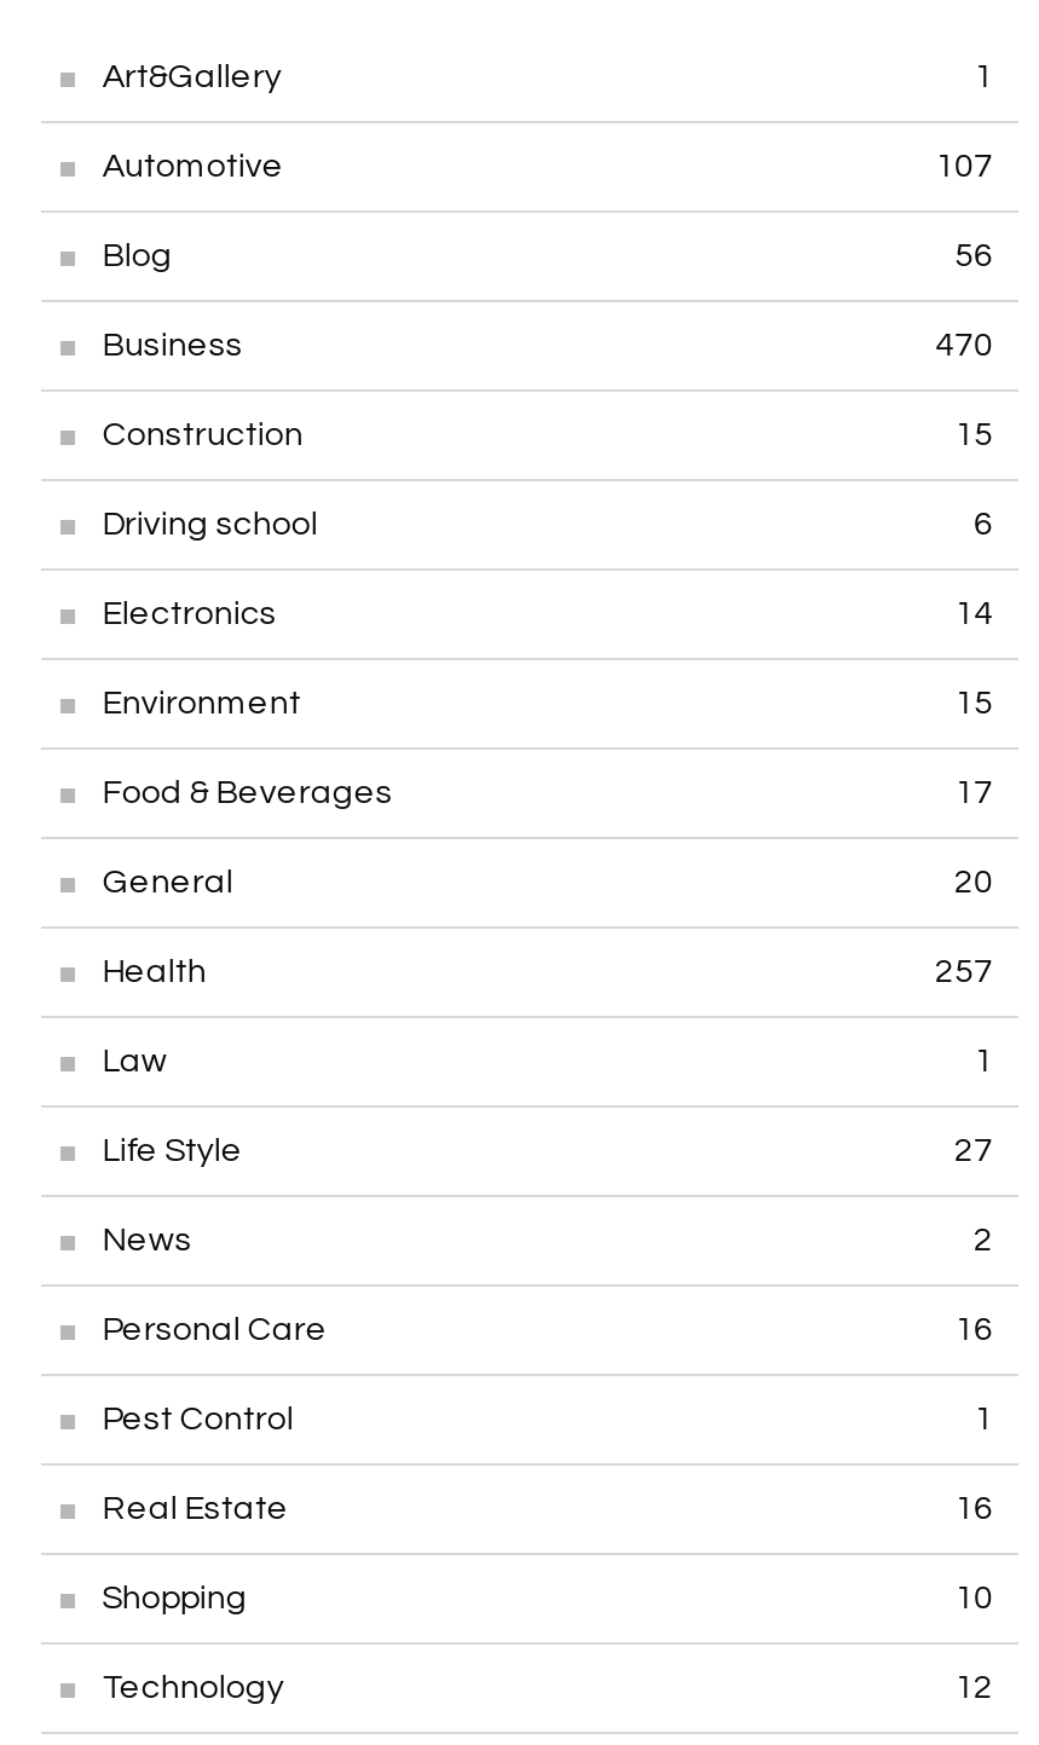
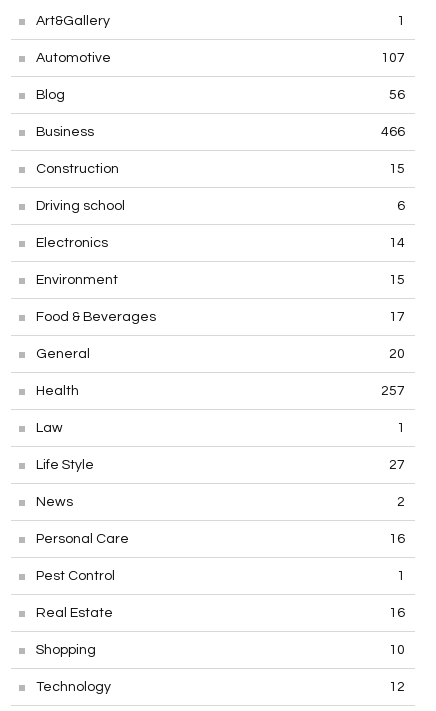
[935,330,993,364] 470 -> [381,125,405,139] 466

